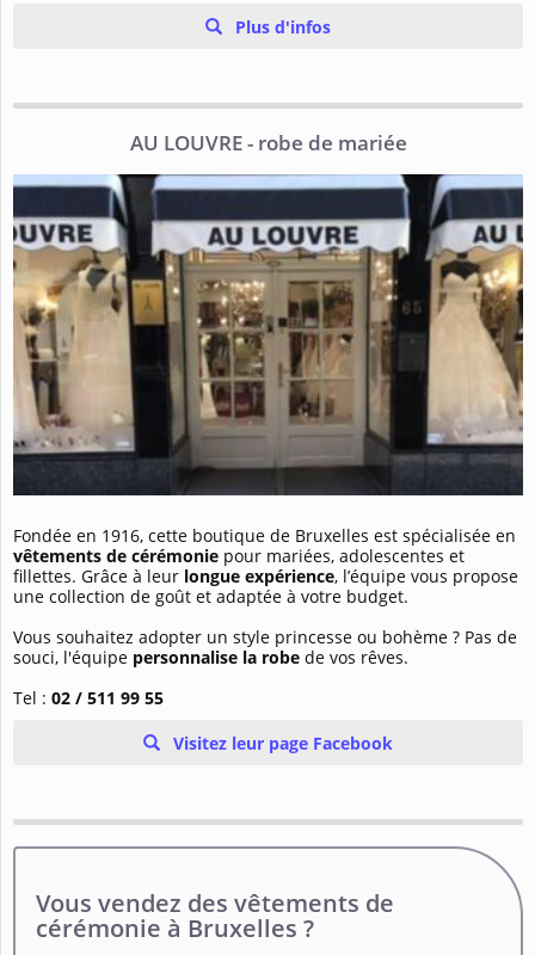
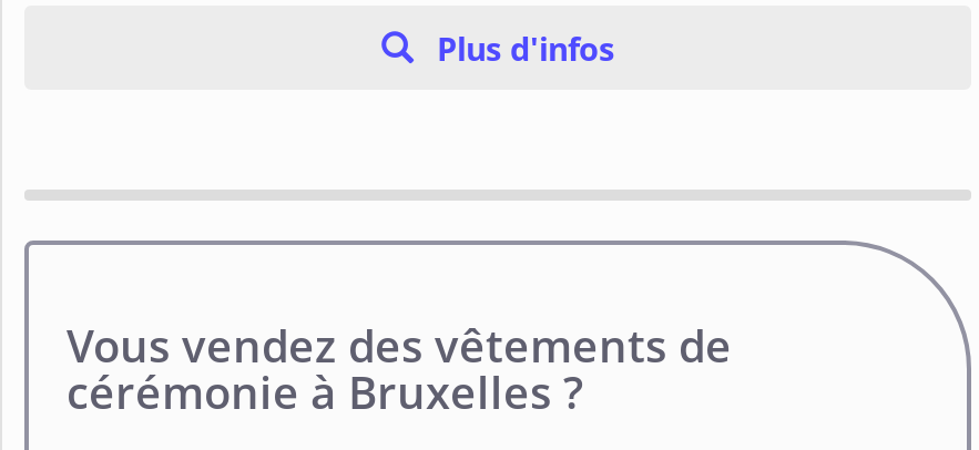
[130,128,407,156] AU LOUVRE - robe de mariée -> none
[13,173,524,755] [image] | Fondée en 1916, cette boutique de Bruxelles est spécialisée en | vêtements de cérémonie pour mariées, adolescentes et | fillettes. Grâce à leur longue expérience, l’équipe vous propose | une collection de goût et adaptée à votre budget. | Vous souhaitez adopter un style princesse ou bohème ? Pas de | souci, l'équipe personnalise la robe de vos rêves. | Tel : 02 / 511 99 55 | Visitez leur page Facebook -> none

